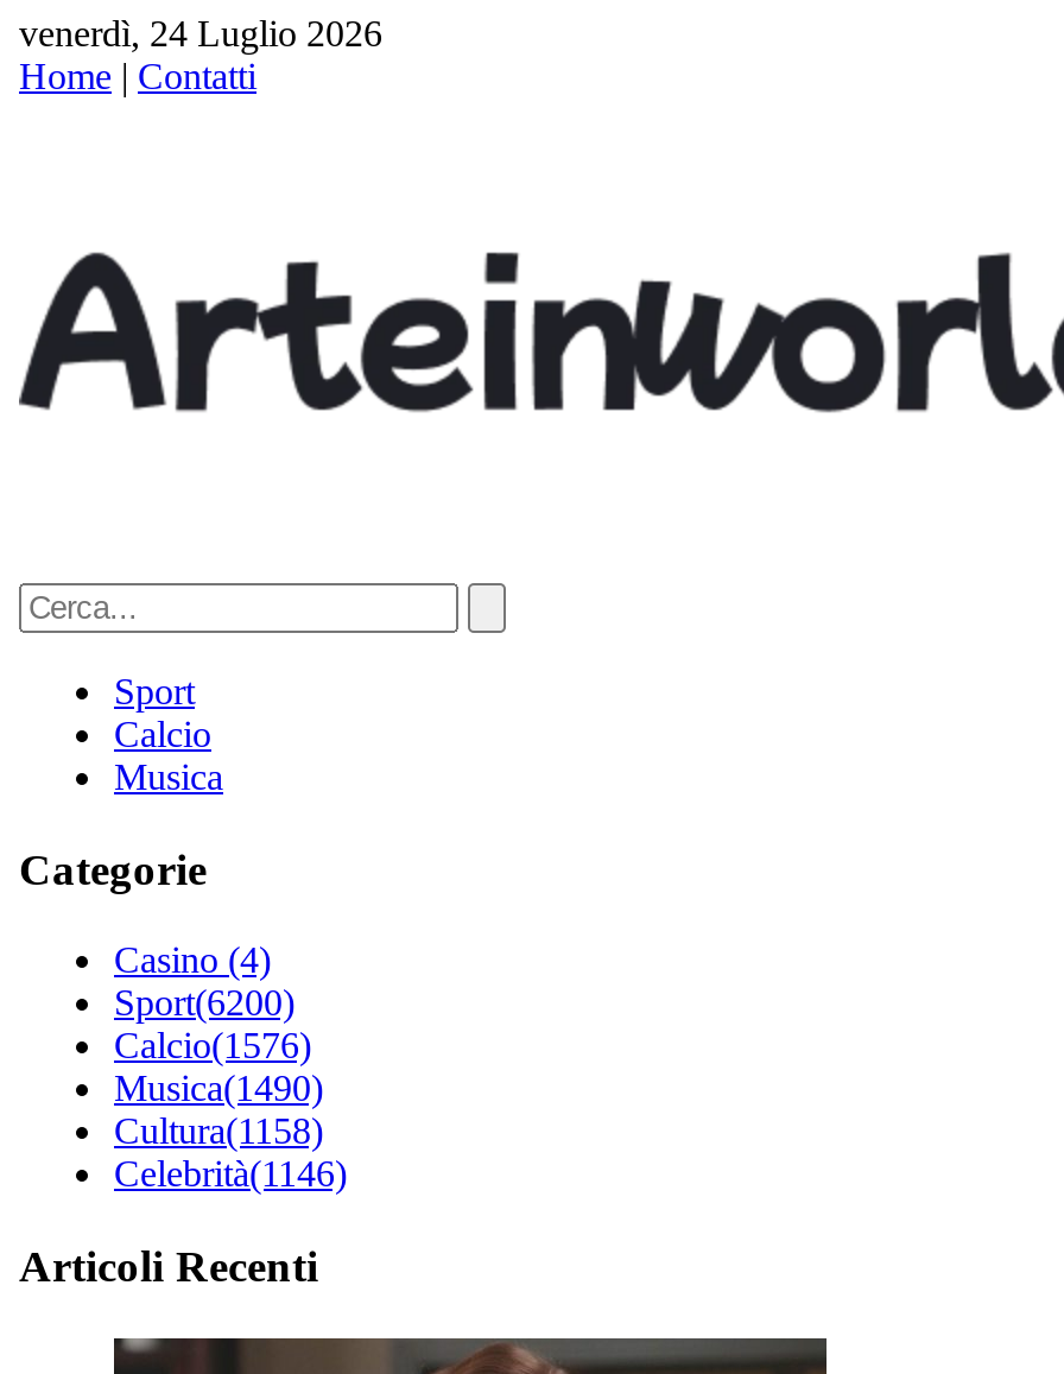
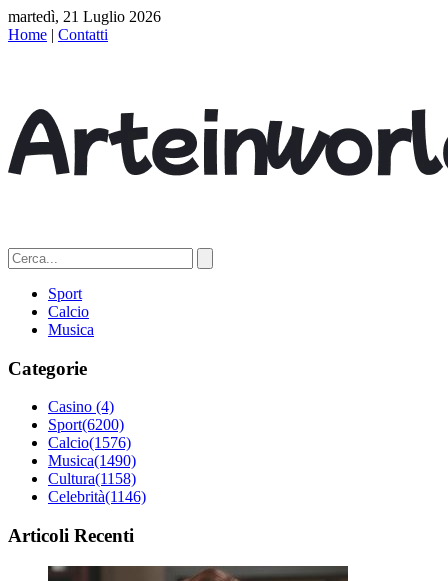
[19,13,382,53] venerdì, 24 Luglio 2026 -> [8,8,161,25] martedì, 21 Luglio 2026

